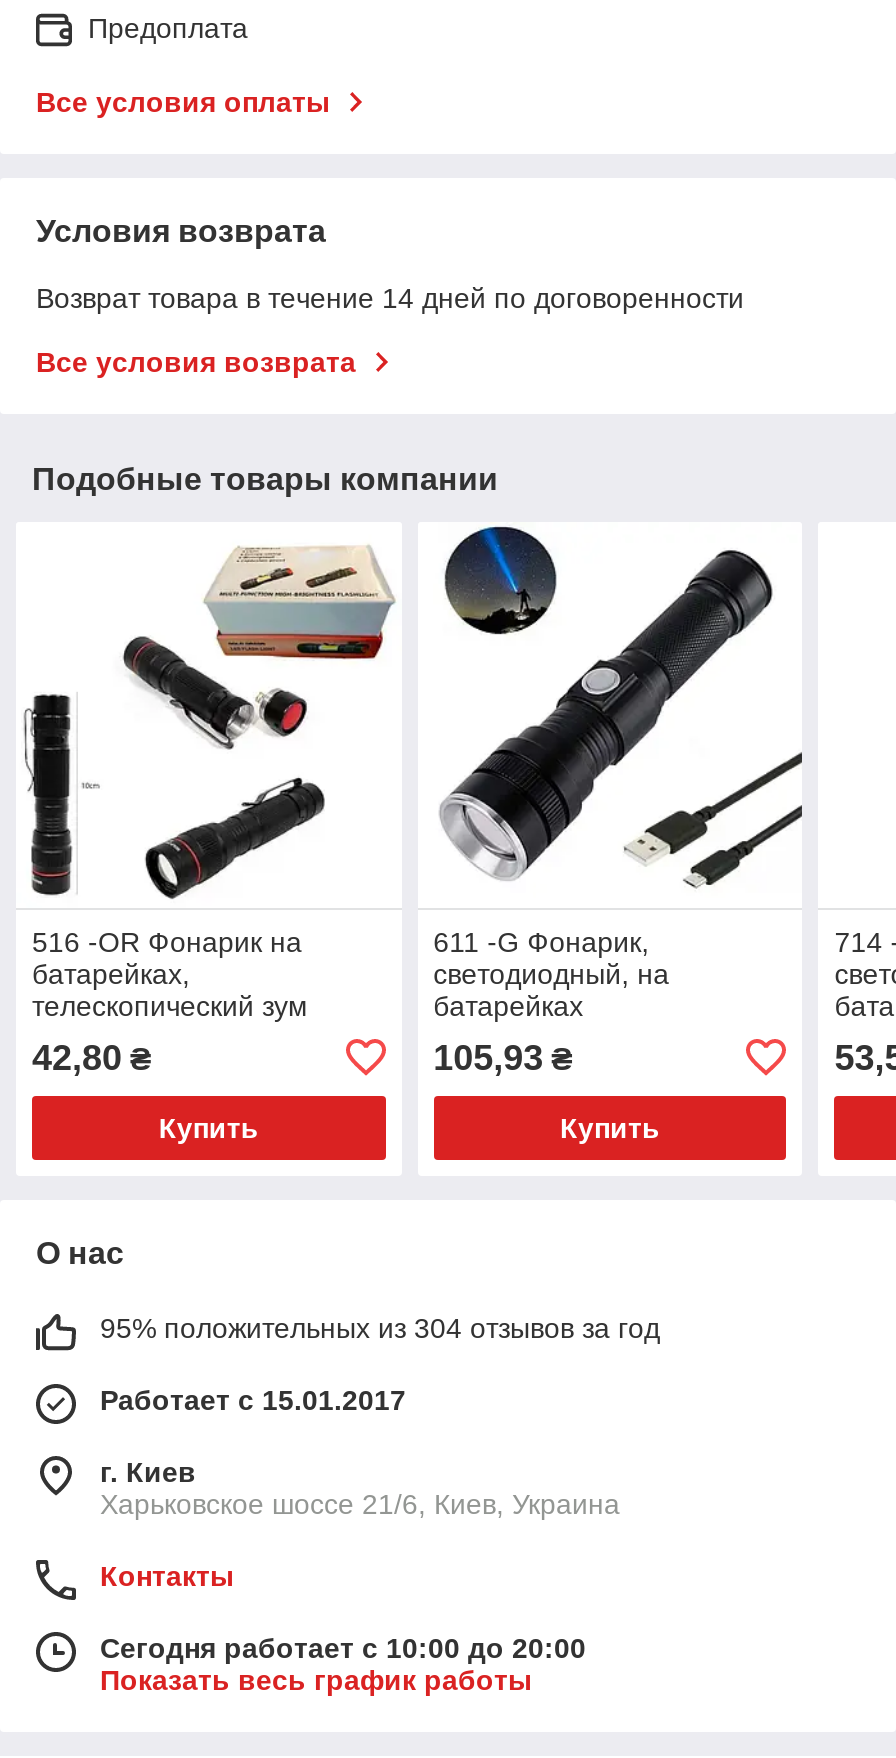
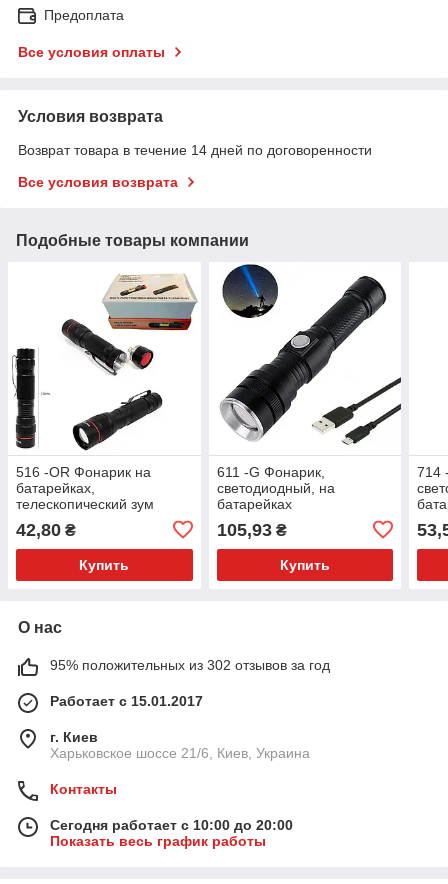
[100,1312,660,1344] 95% положительных из 304 отзывов за год -> [50,657,330,673] 95% положительных из 302 отзывов за год

